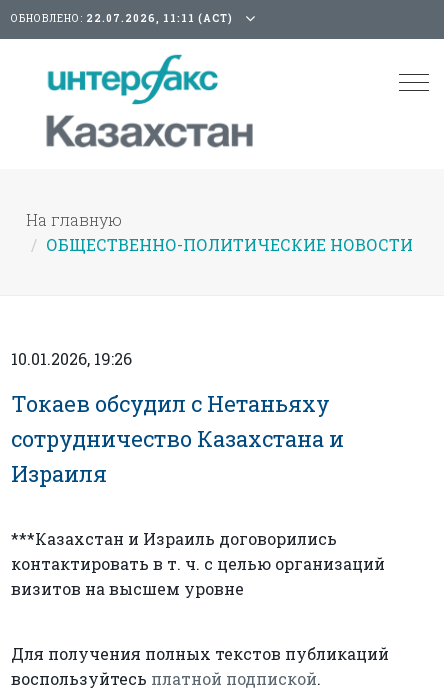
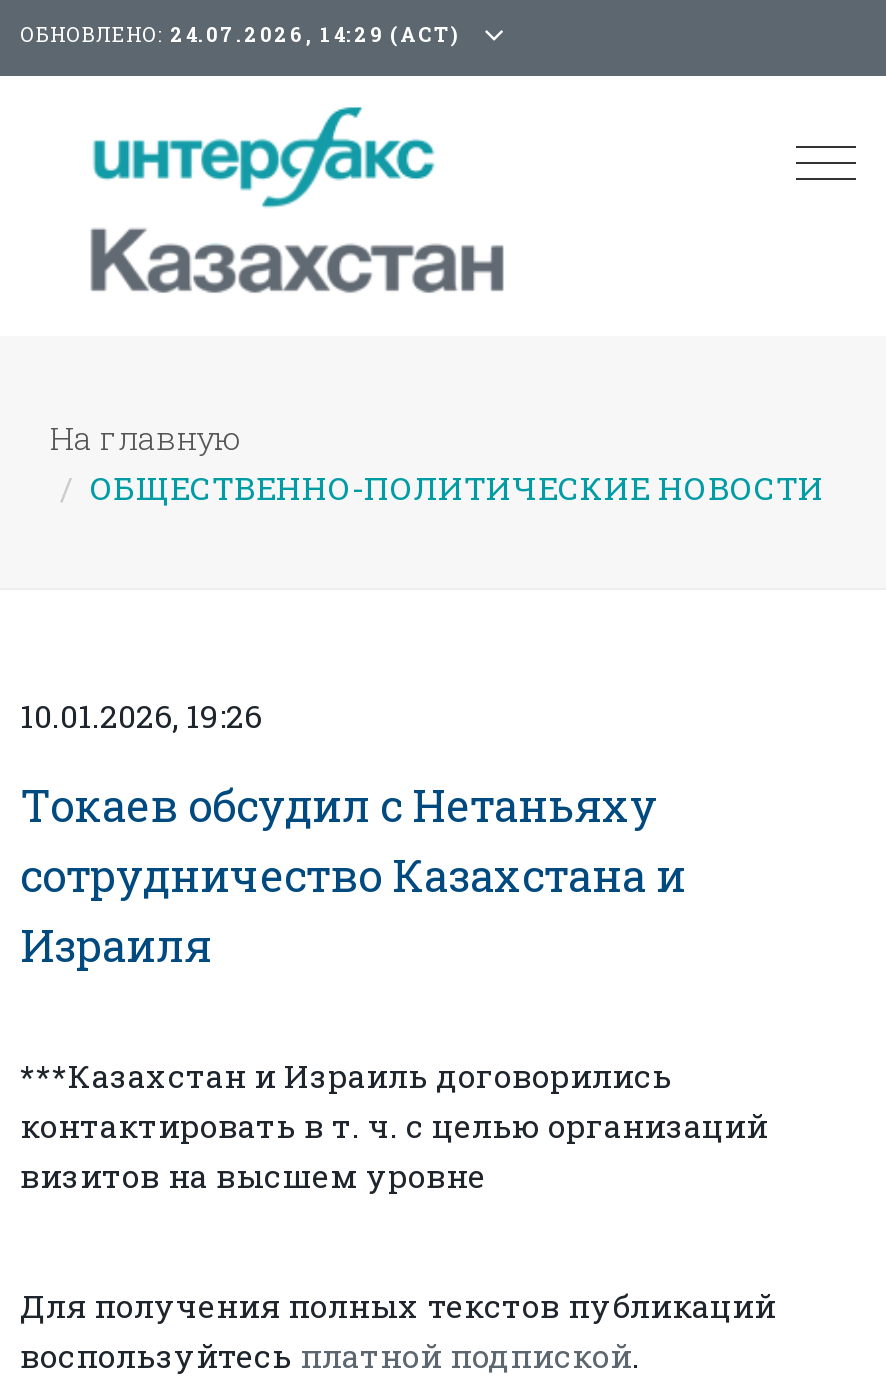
[11,12,233,25] ОБНОВЛЕНО: 22.07.2026, 11:11 (АСТ) -> [20,22,460,48] ОБНОВЛЕНО: 24.07.2026, 14:29 (АСТ)

